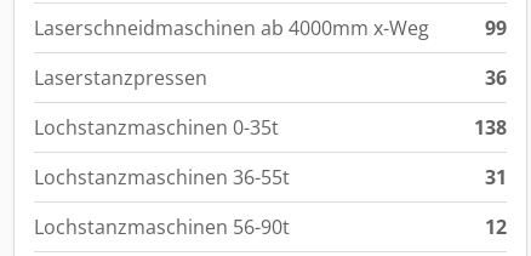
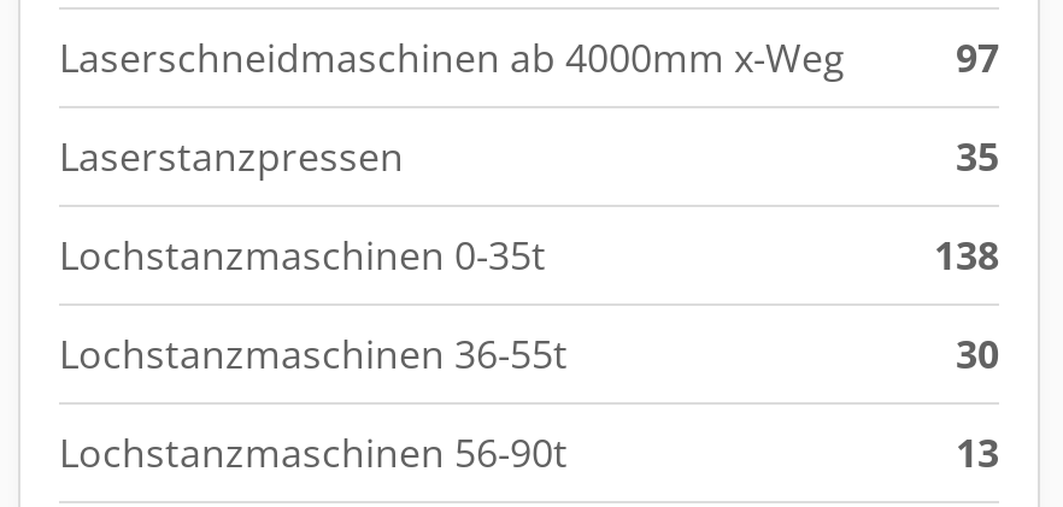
[485,15,507,41] 99 -> [956,31,999,84] 97
[485,64,507,91] 36 -> [956,130,999,183] 35
[485,164,507,190] 31 -> [956,328,999,381] 30
[485,214,507,240] 12 -> [956,426,999,479] 13

